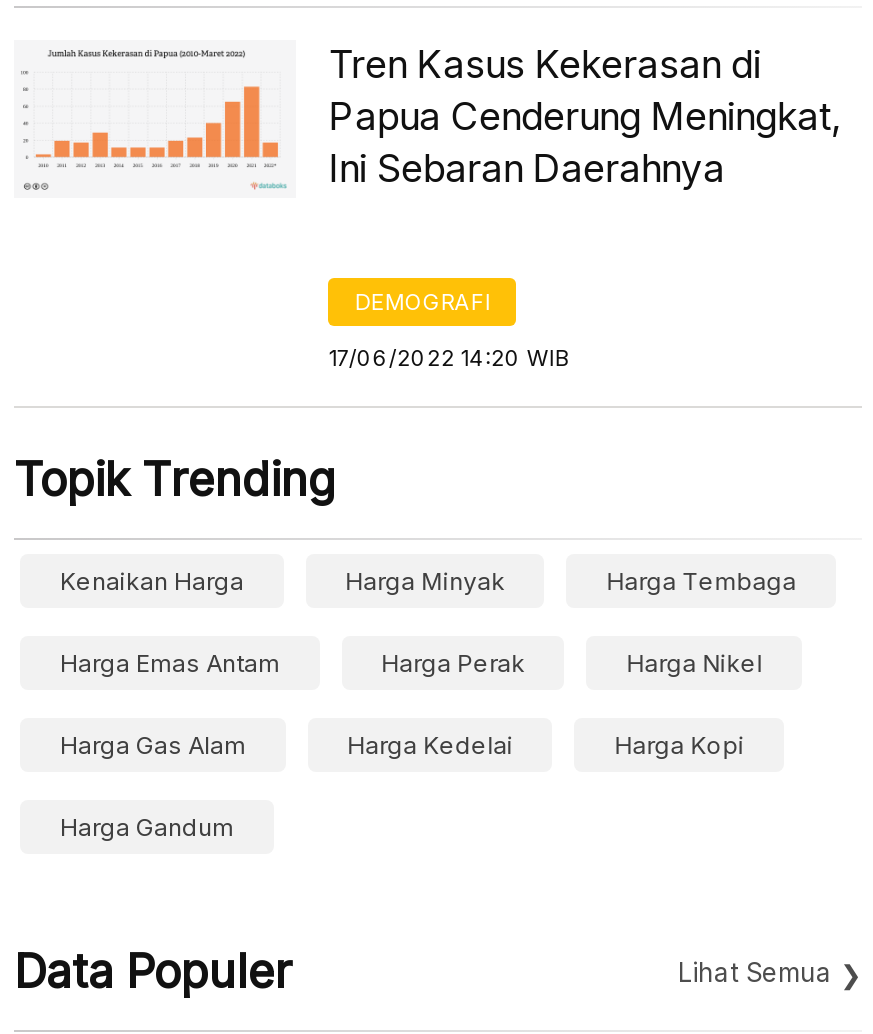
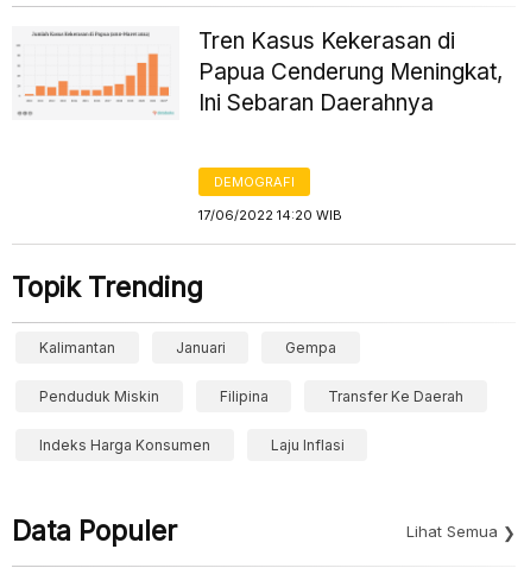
[60,566,796,842] Kenaikan Harga | Harga Minyak | Harga Tembaga | Harga Emas Antam | Harga Perak | Harga Nikel | Harga Gas Alam | Harga Kedelai | Harga Kopi | Harga Gandum -> [39,339,464,454] Kalimantan | Januari | Gempa | Penduduk Miskin | Filipina | Transfer Ke Daerah | Indeks Harga Konsumen | Laju Inflasi

